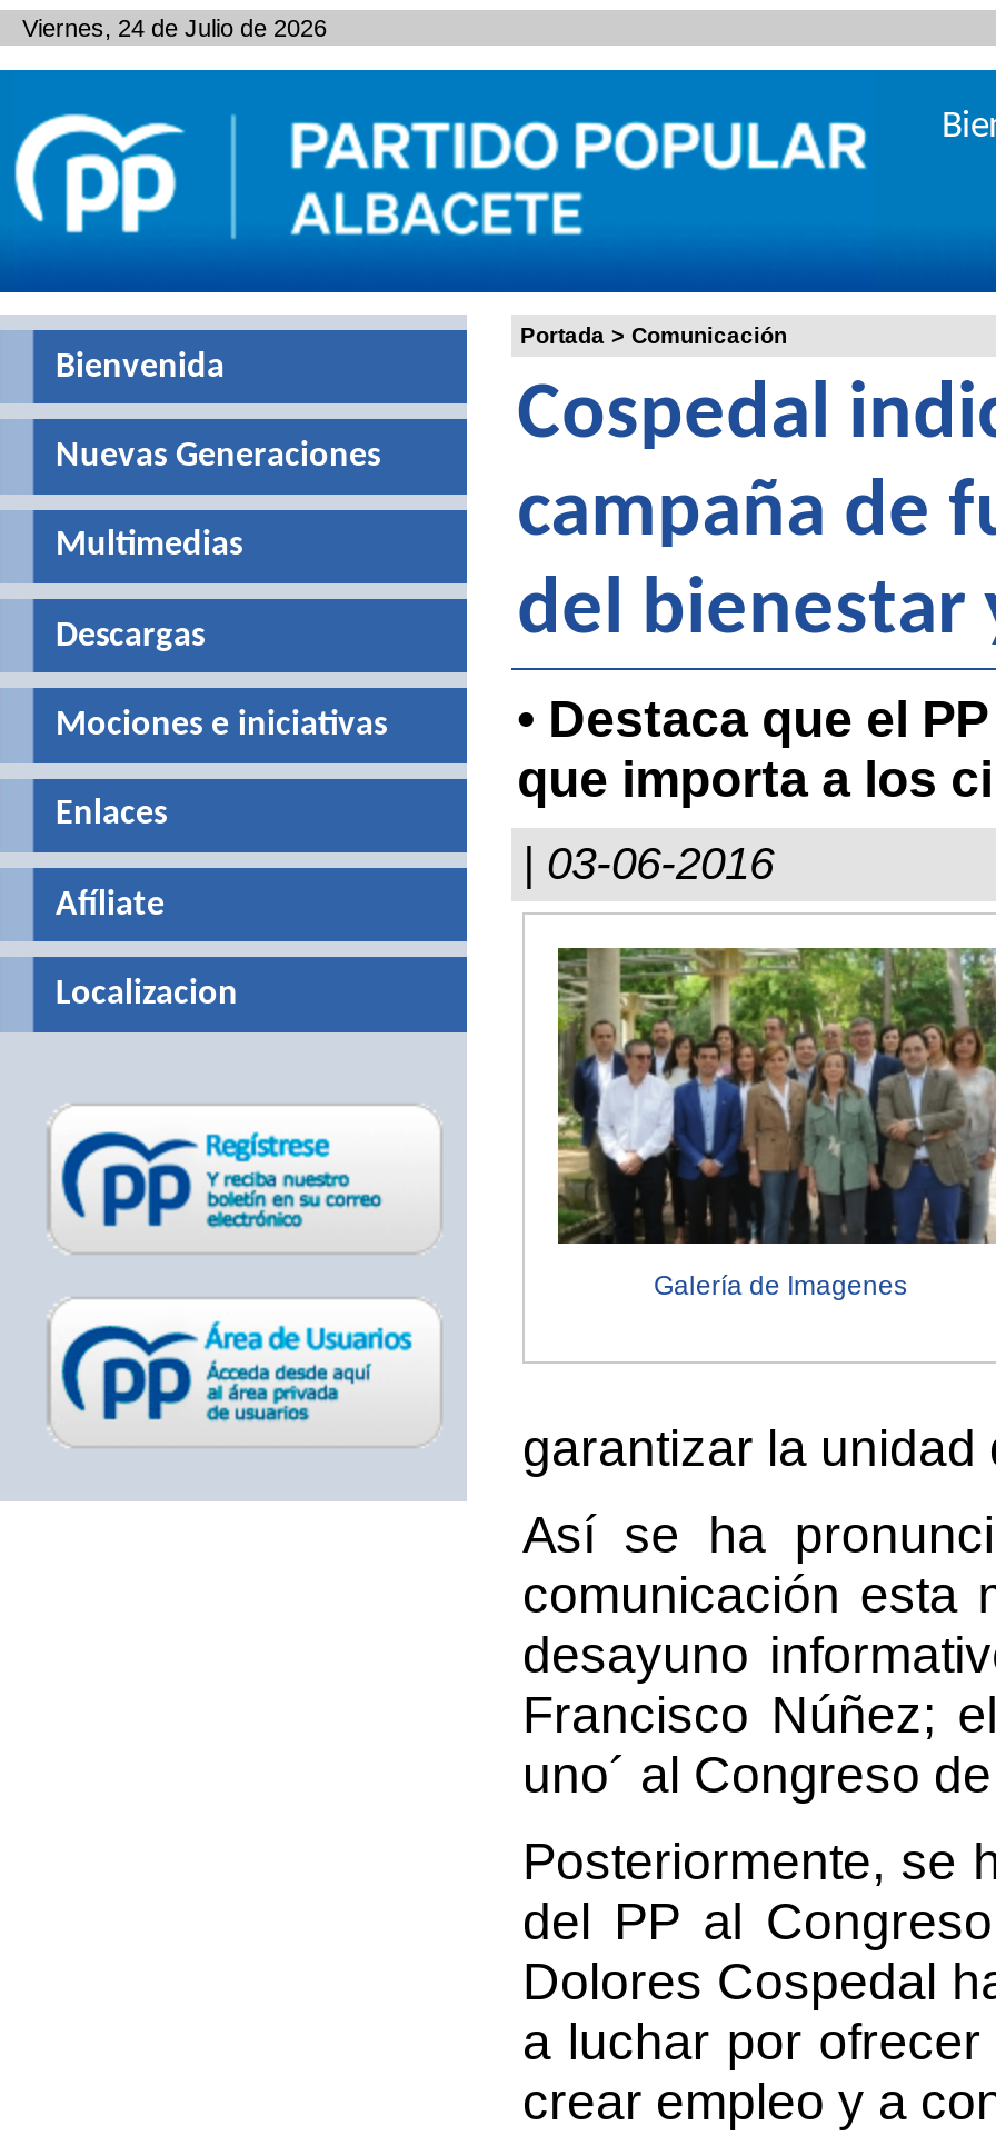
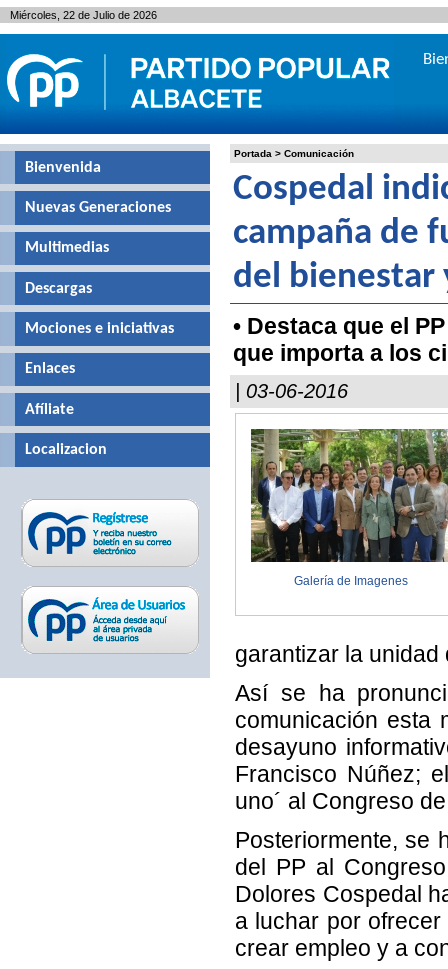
[22,14,327,41] Viernes, 24 de Julio de 2026 -> [10,9,157,21] Miércoles, 22 de Julio de 2026

